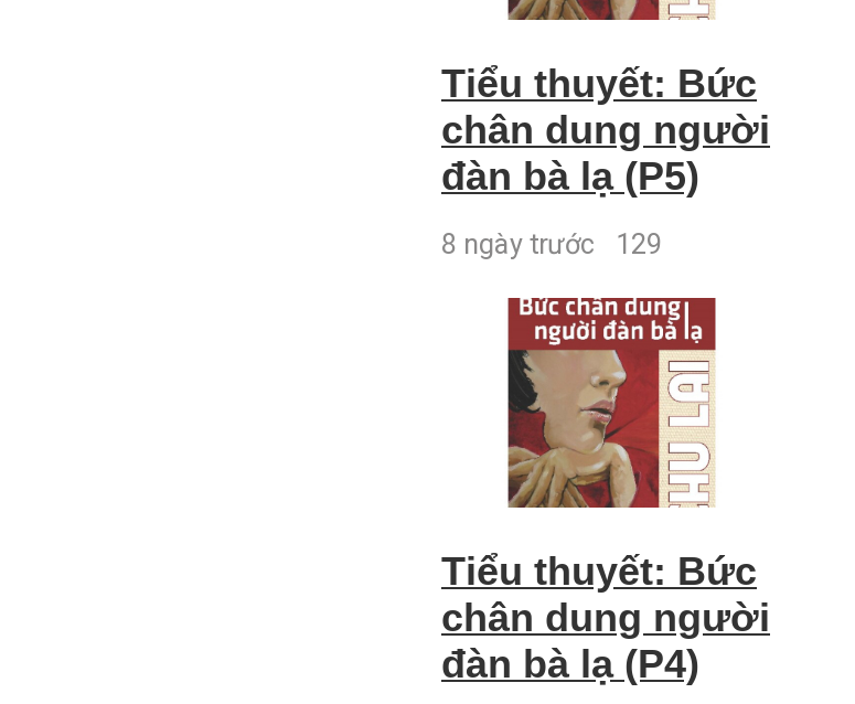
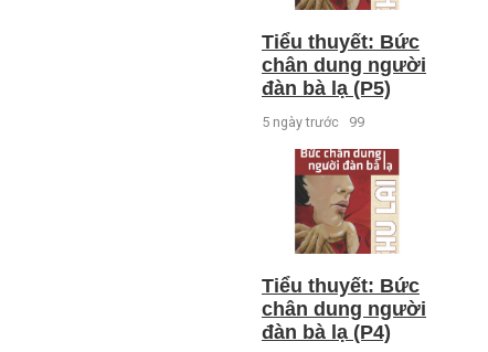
[441,227,662,260] 8 ngày trước 129 -> [262,114,364,130] 5 ngày trước 99

